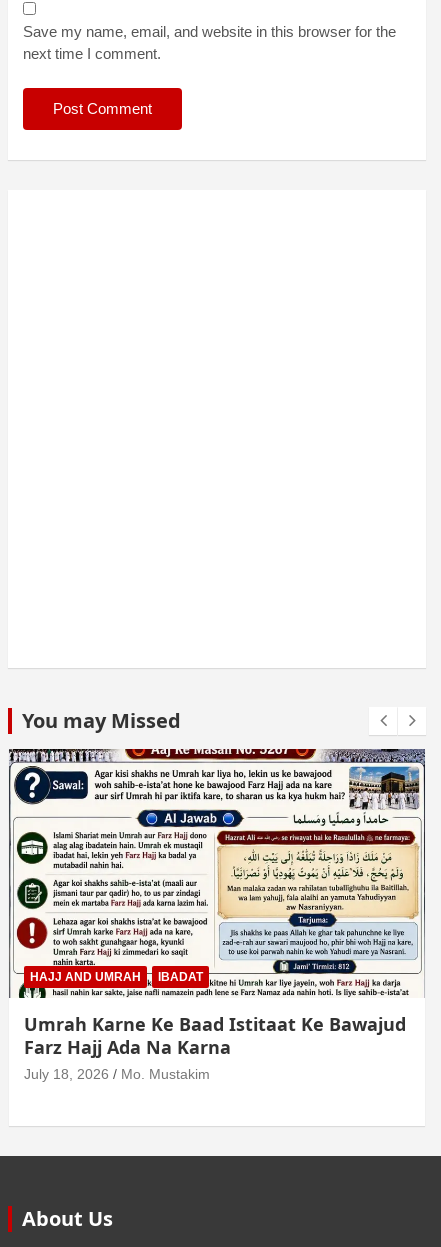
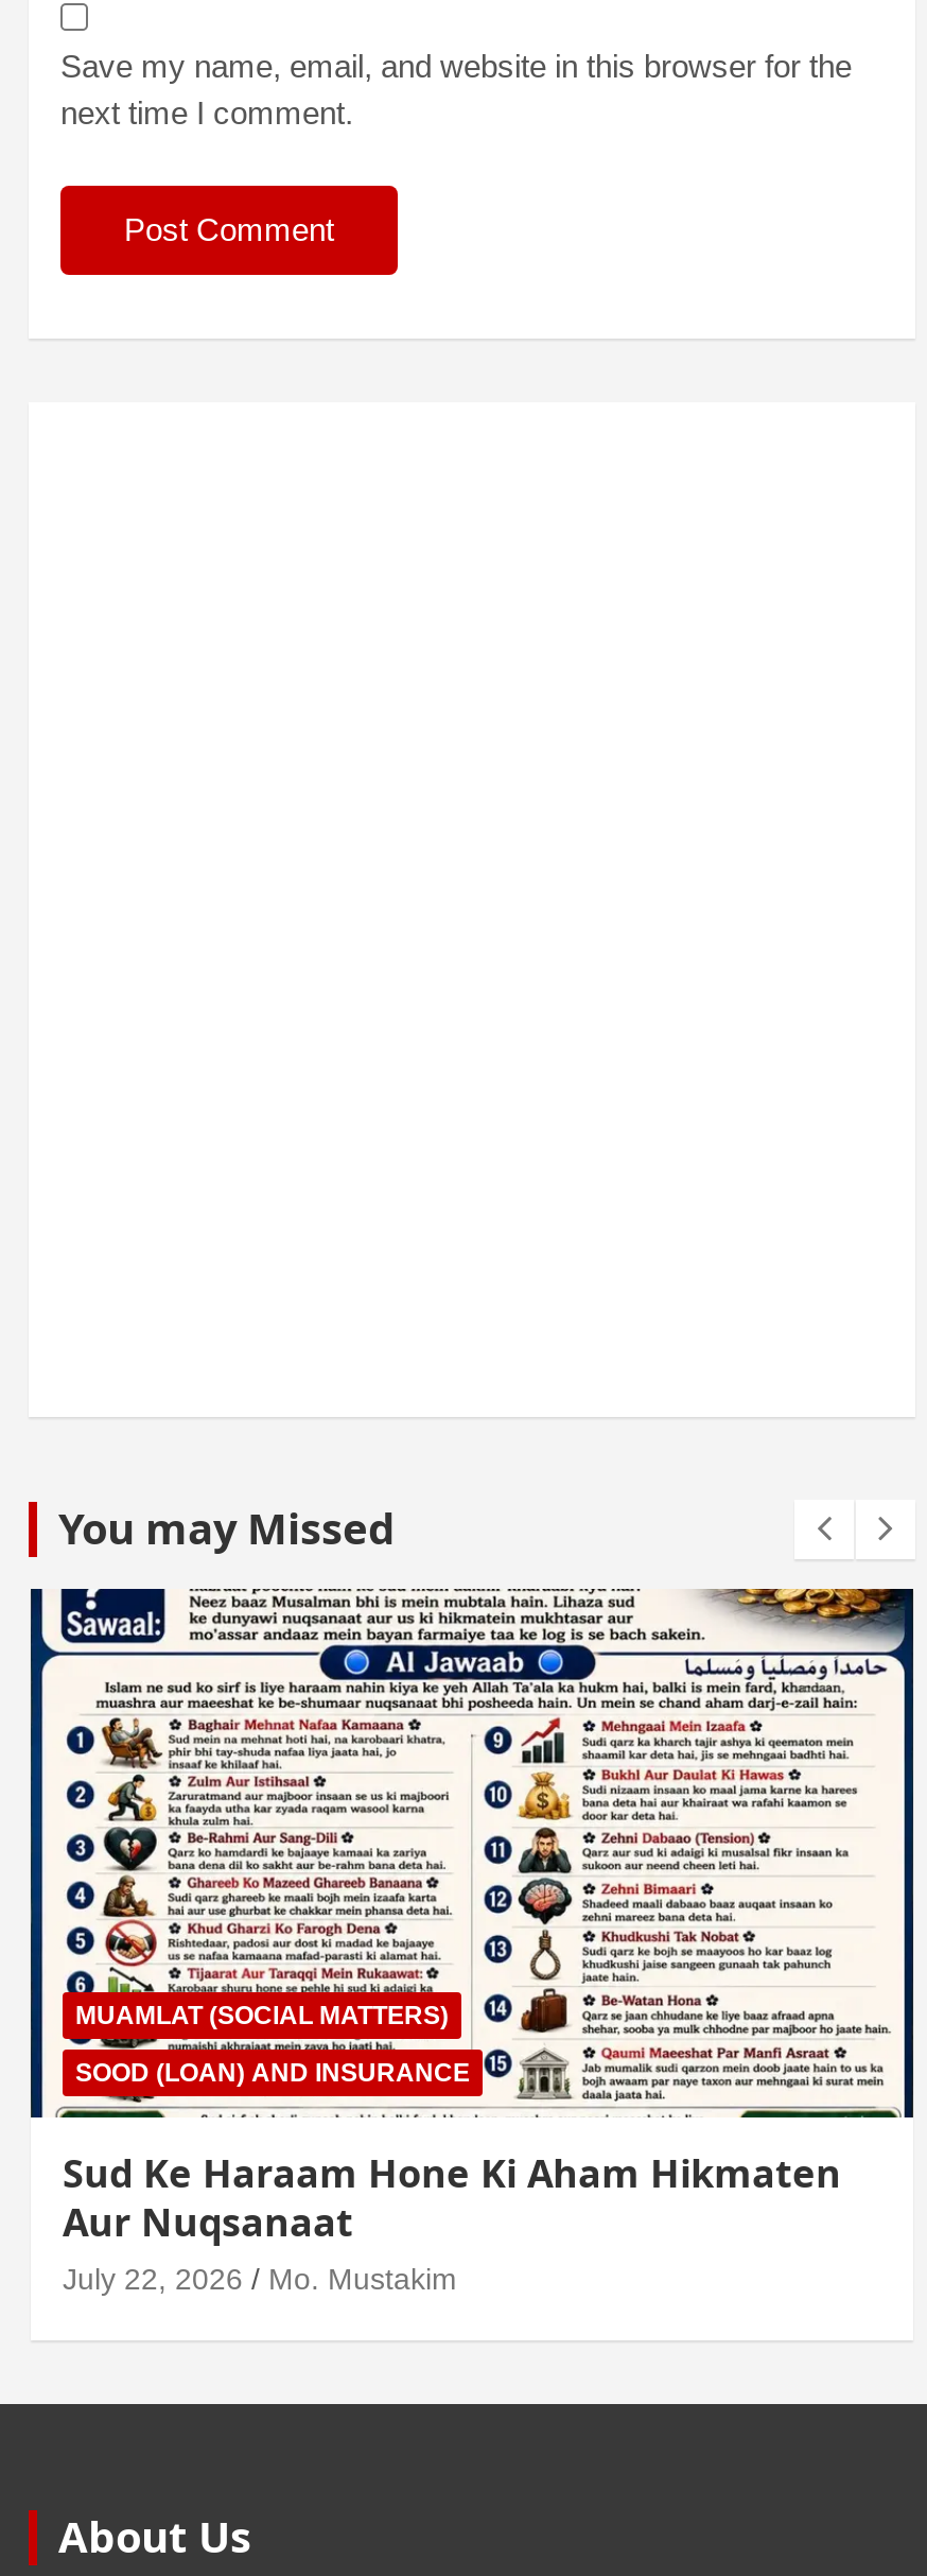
[9,748,425,1082] [image] | HAJJ AND UMRAH | IBADAT | Umrah Karne Ke Baad Istitaat Ke Bawajud | Farz Hajj Ada Na Karna | July 18, 2026 -> [31,1587,915,2297] [image] | MUAMLAT (SOCIAL MATTERS) | SOOD (LOAN) AND INSURANCE | Sud Ke Haraam Hone Ki Aham Hikmaten | Aur Nuqsanaat | July 22, 2026

